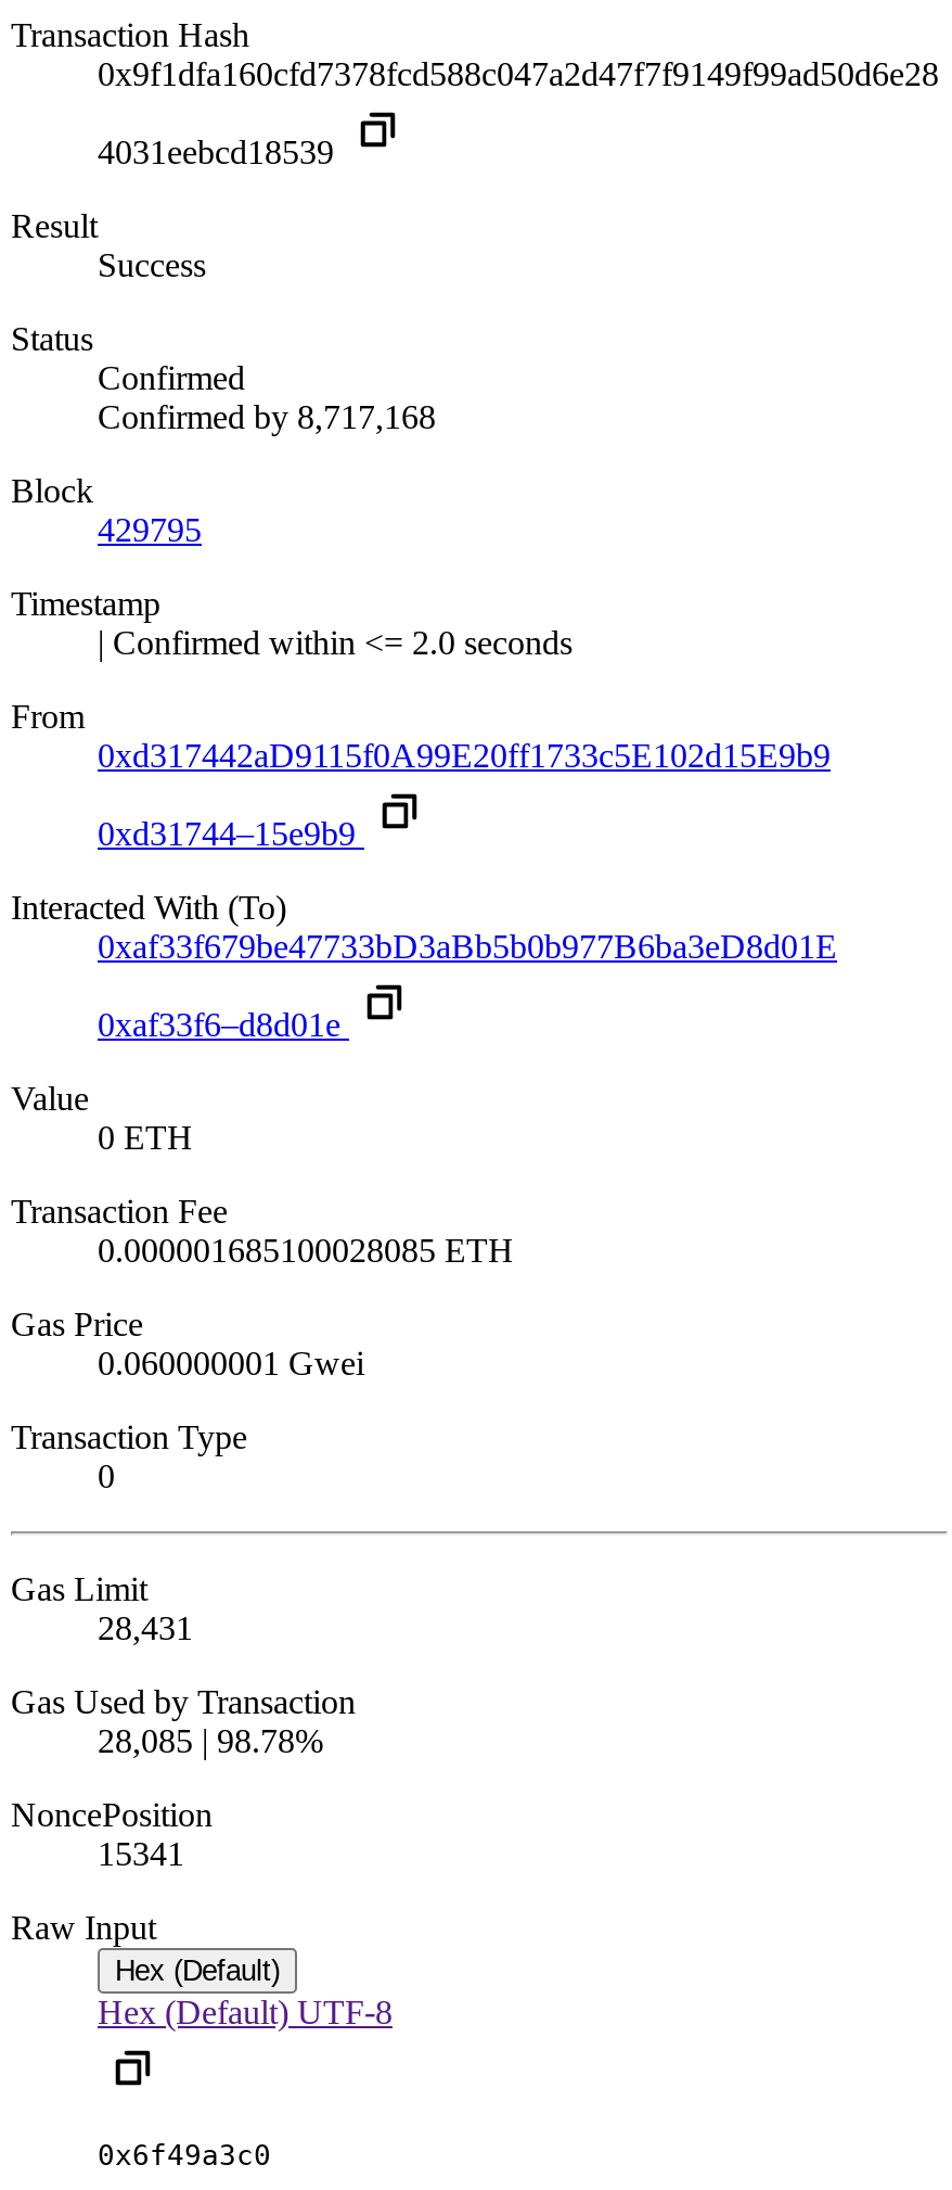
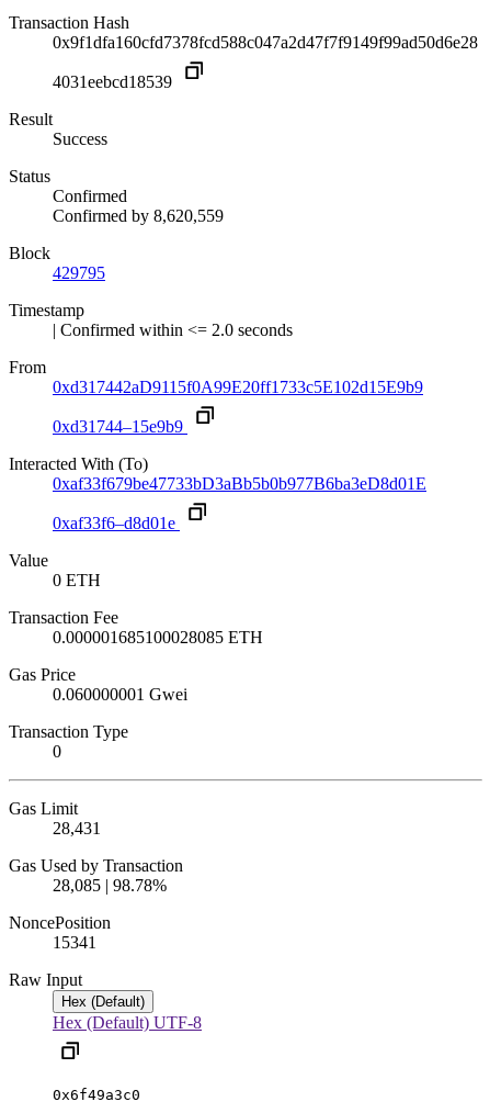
[98,399,436,436] Confirmed by 8,717,168 -> [53,207,224,225] Confirmed by 8,620,559

